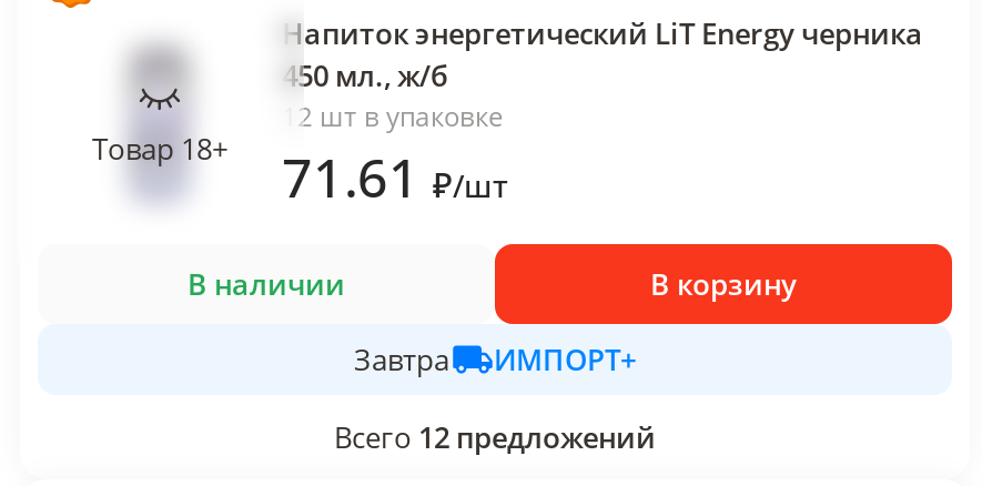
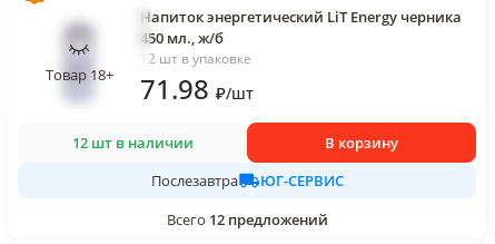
[92,129,508,213] Товар 18+ 71.61 ₽/шт -> [45,65,254,107] Товар 18+ 71.98 ₽/шт
[188,263,345,303] В наличии -> [72,132,193,152] 12 шт в наличии
[354,338,636,379] Завтра | ИМПОРТ+ -> [151,170,343,191] Послезавтра | ЮГ-СЕРВИС

